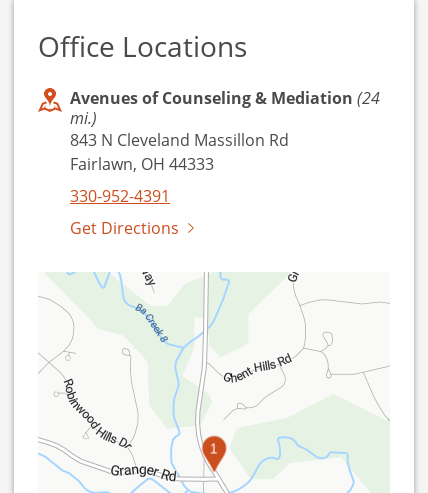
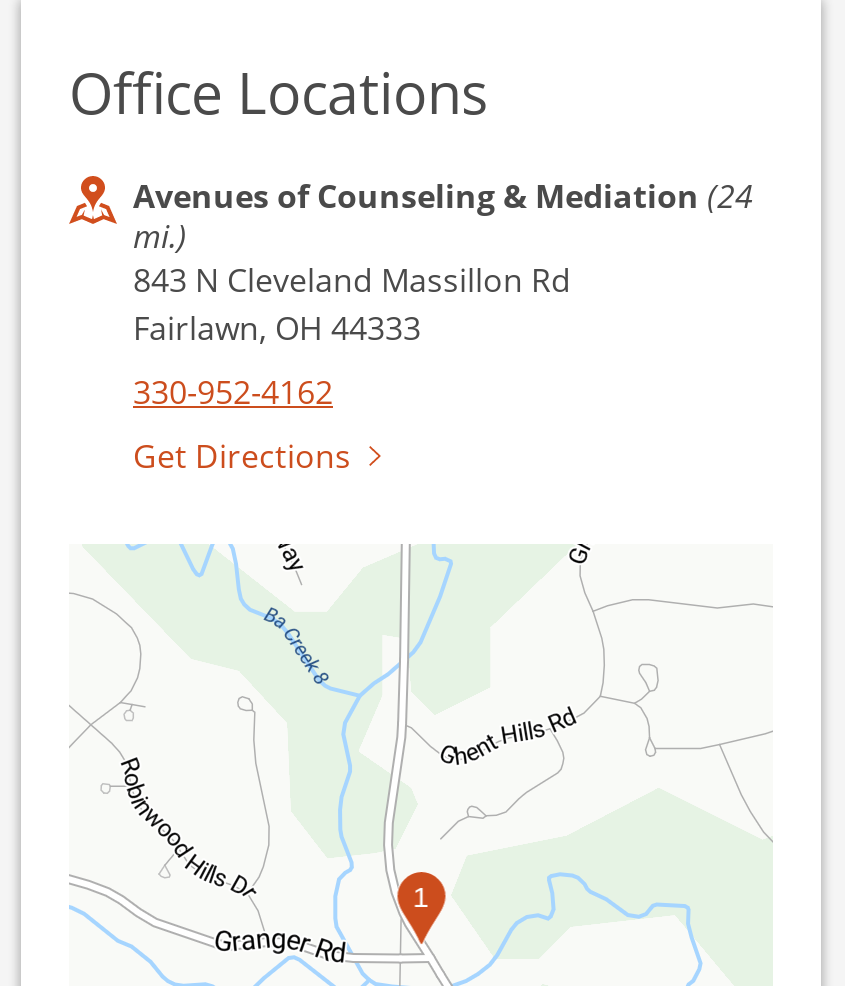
[70,185,170,206] 330-952-4391 -> [133,370,333,412] 330-952-4162

